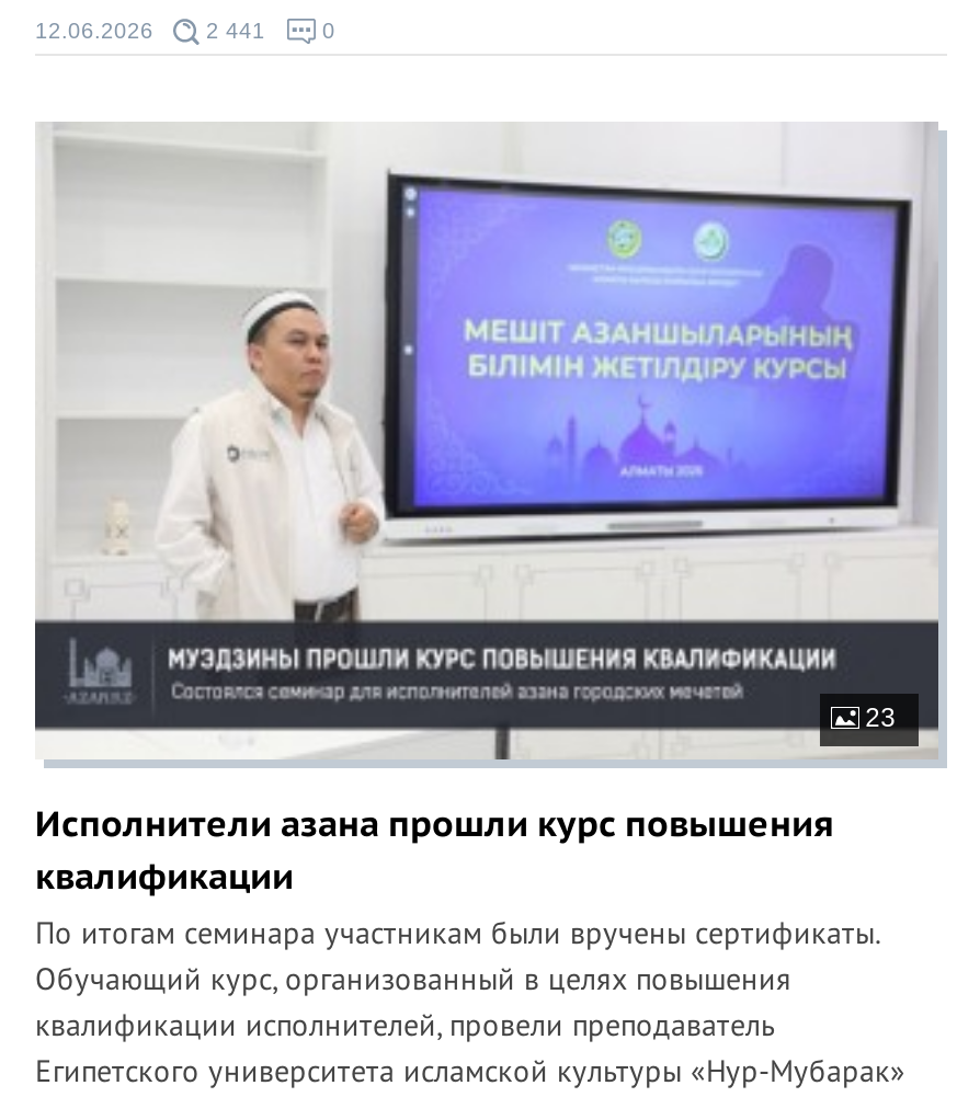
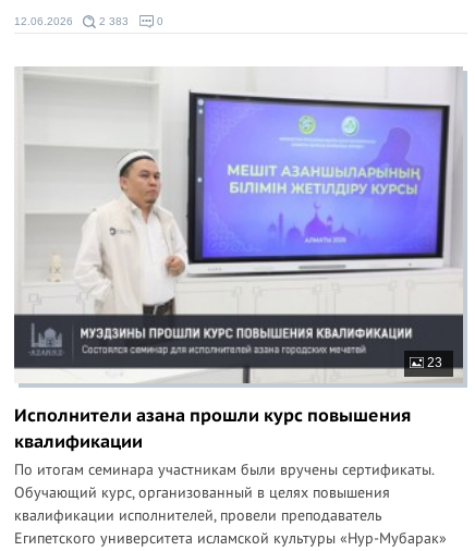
[35,19,265,43] 12.06.2026 2 441 -> [14,15,129,27] 12.06.2026 2 383

